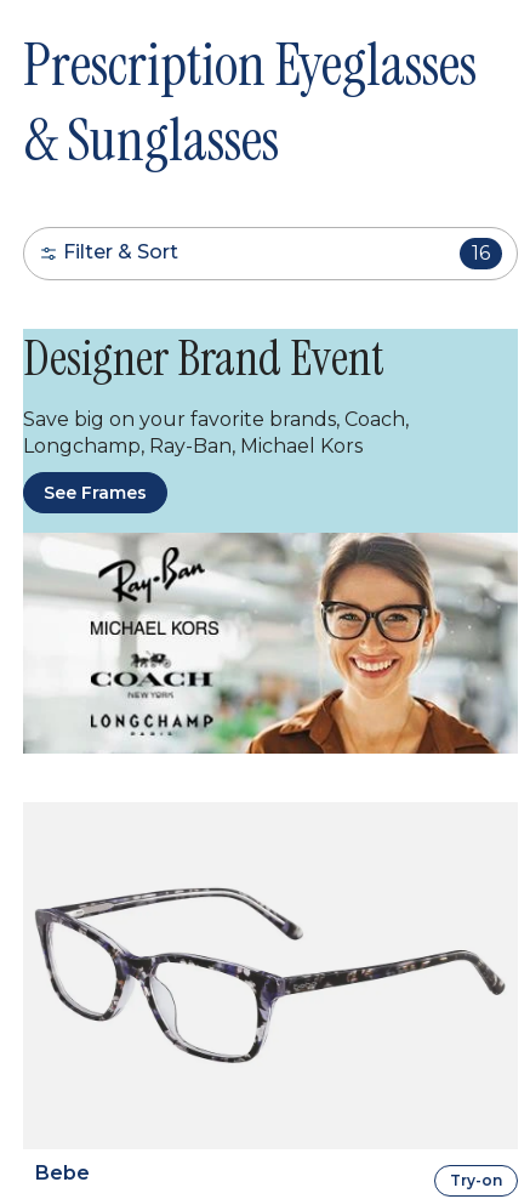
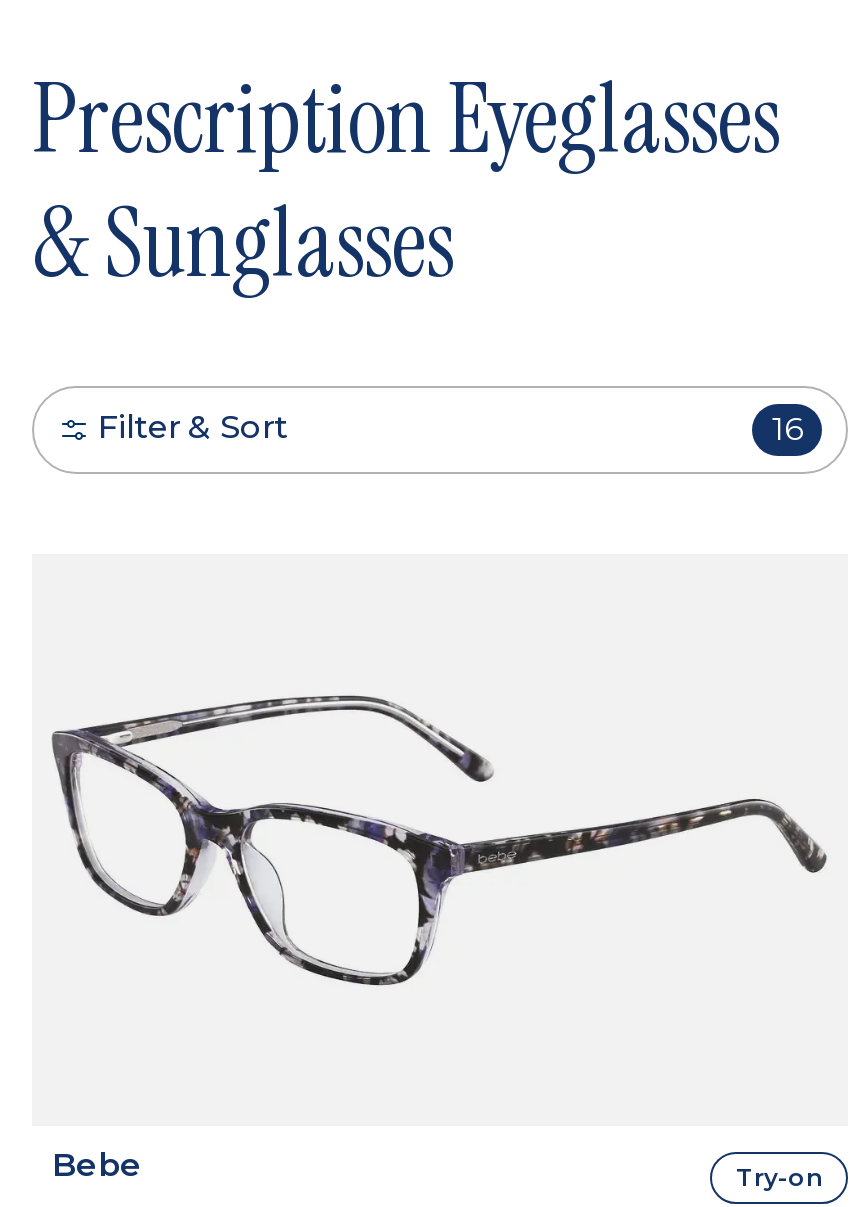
[22,326,518,755] [image] | Designer Brand Event | Save big on your favorite brands, Coach, | Longchamp, Ray-Ban, Michael Kors | See Frames -> none

